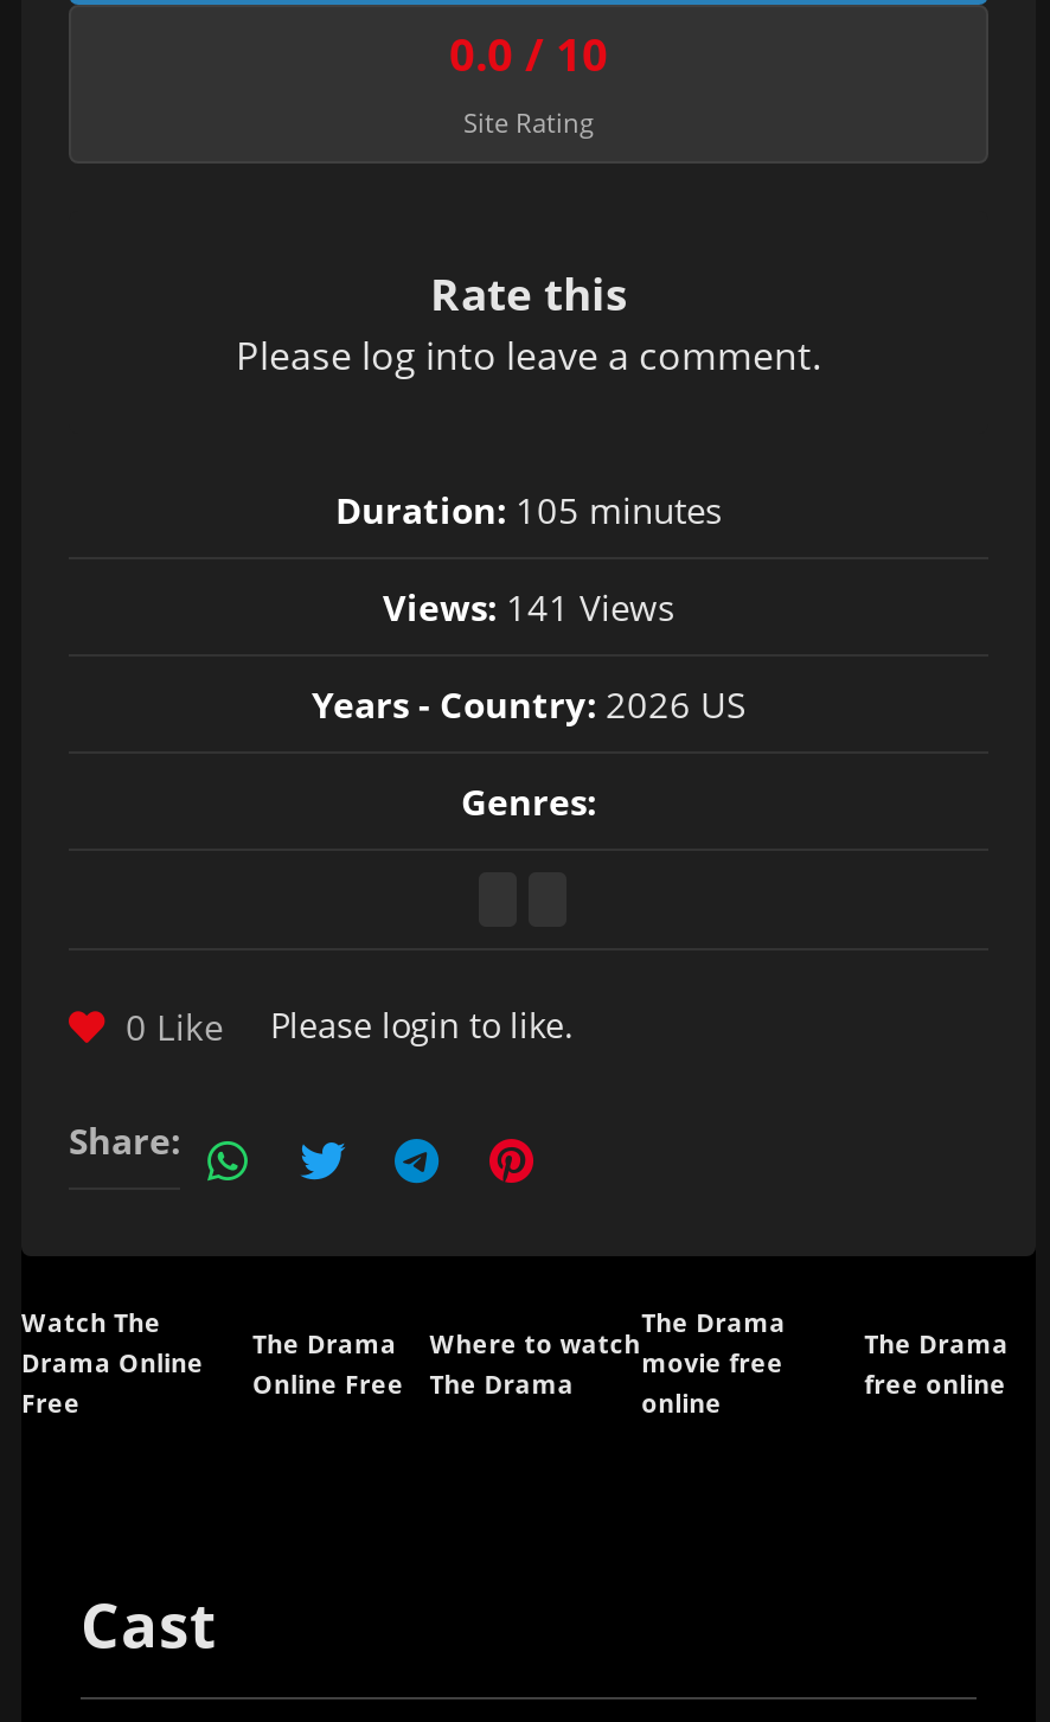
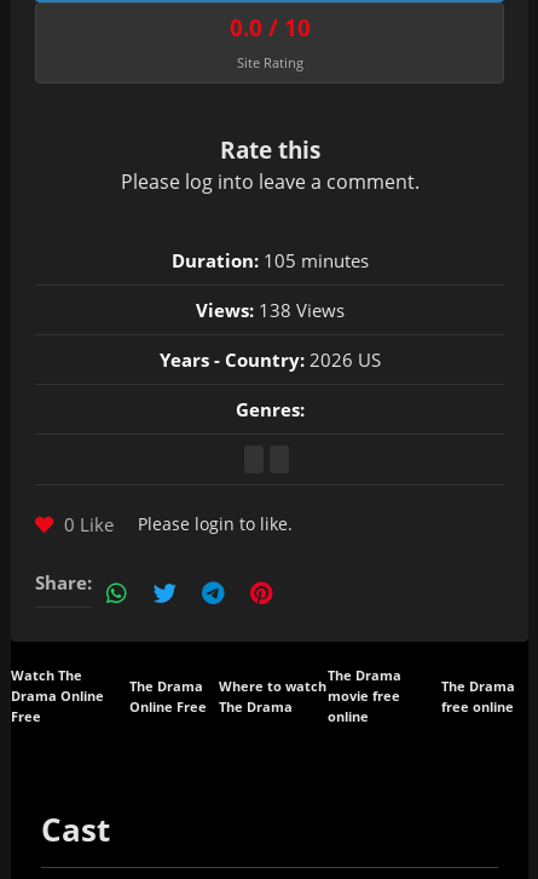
[383,583,674,630] Views: 141 Views -> [195,298,344,322] Views: 138 Views

